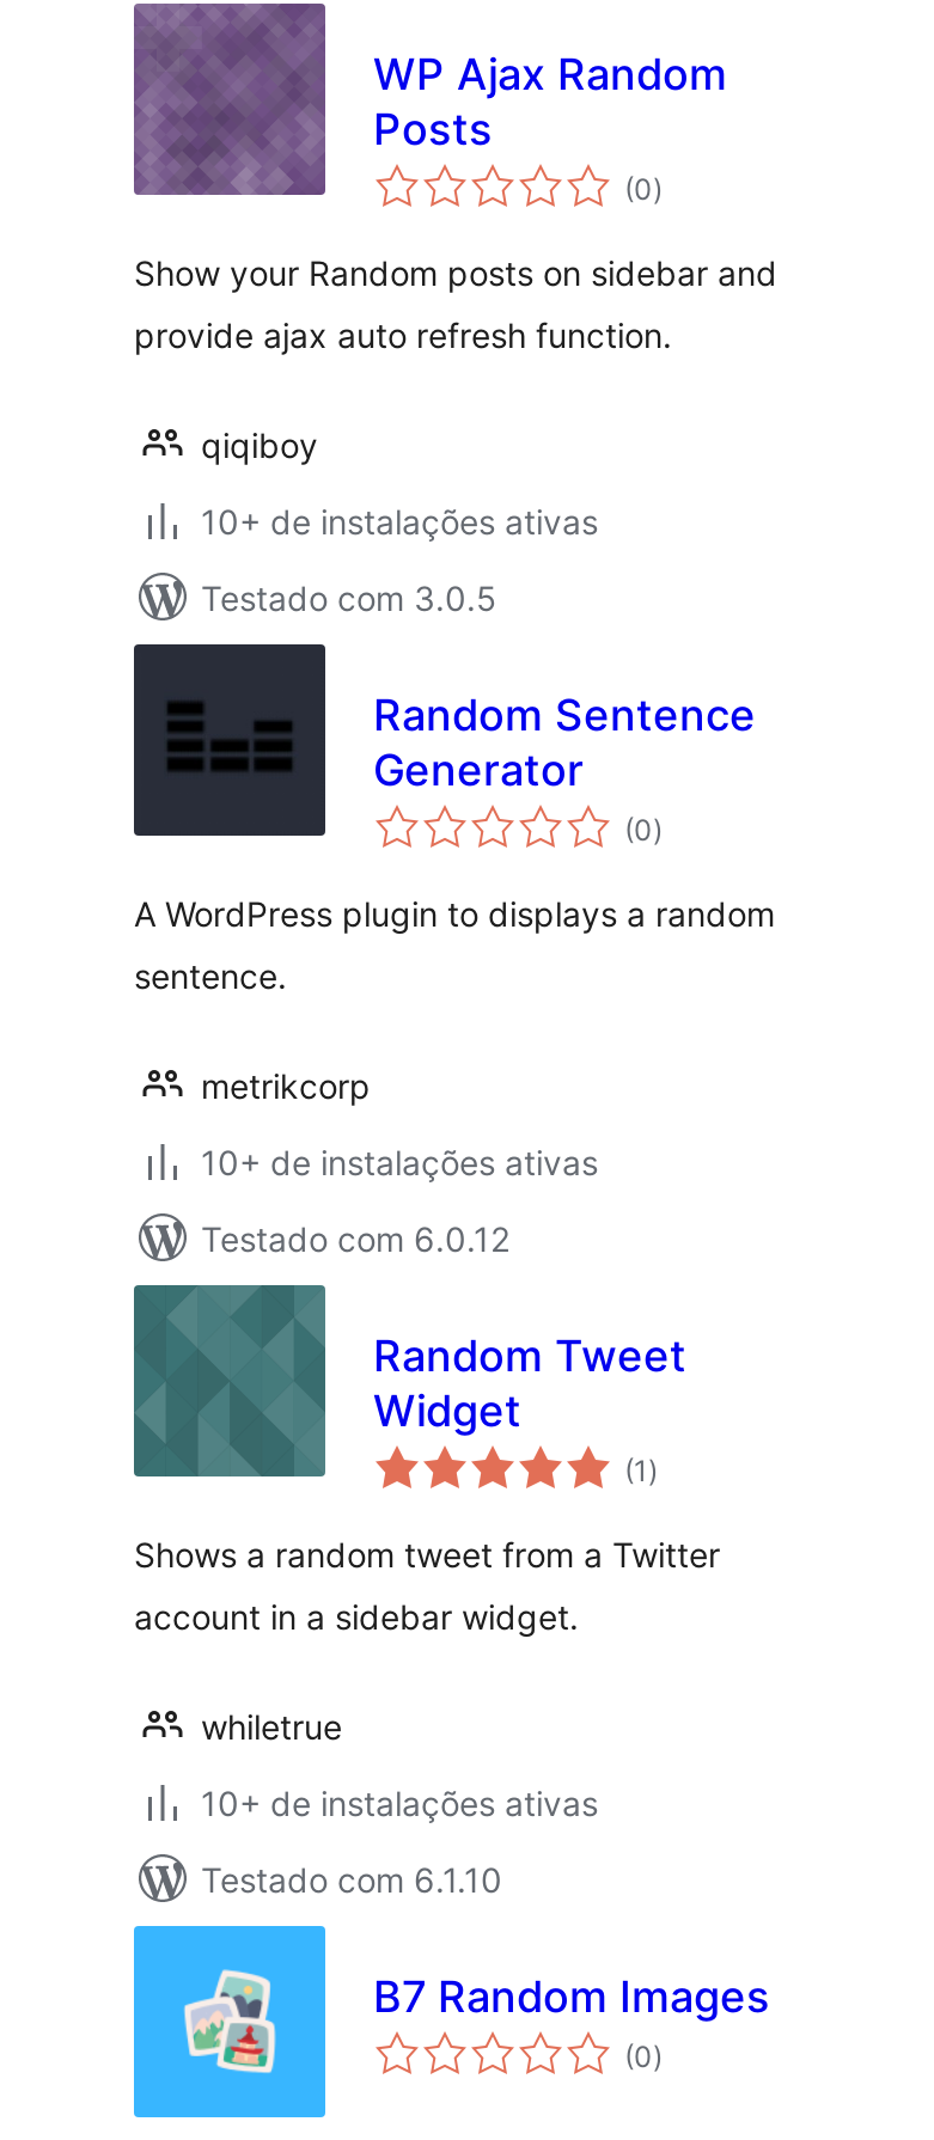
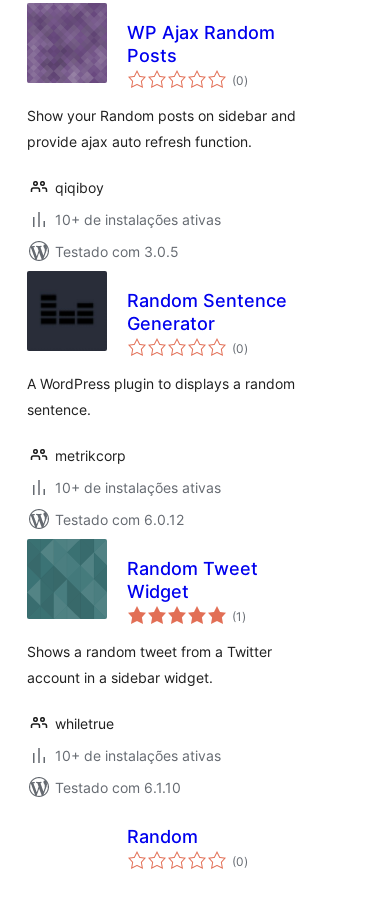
[132,1924,328,2120] [image] -> none
[373,1971,770,2022] B7 Random Images -> [127,826,198,847] Random

